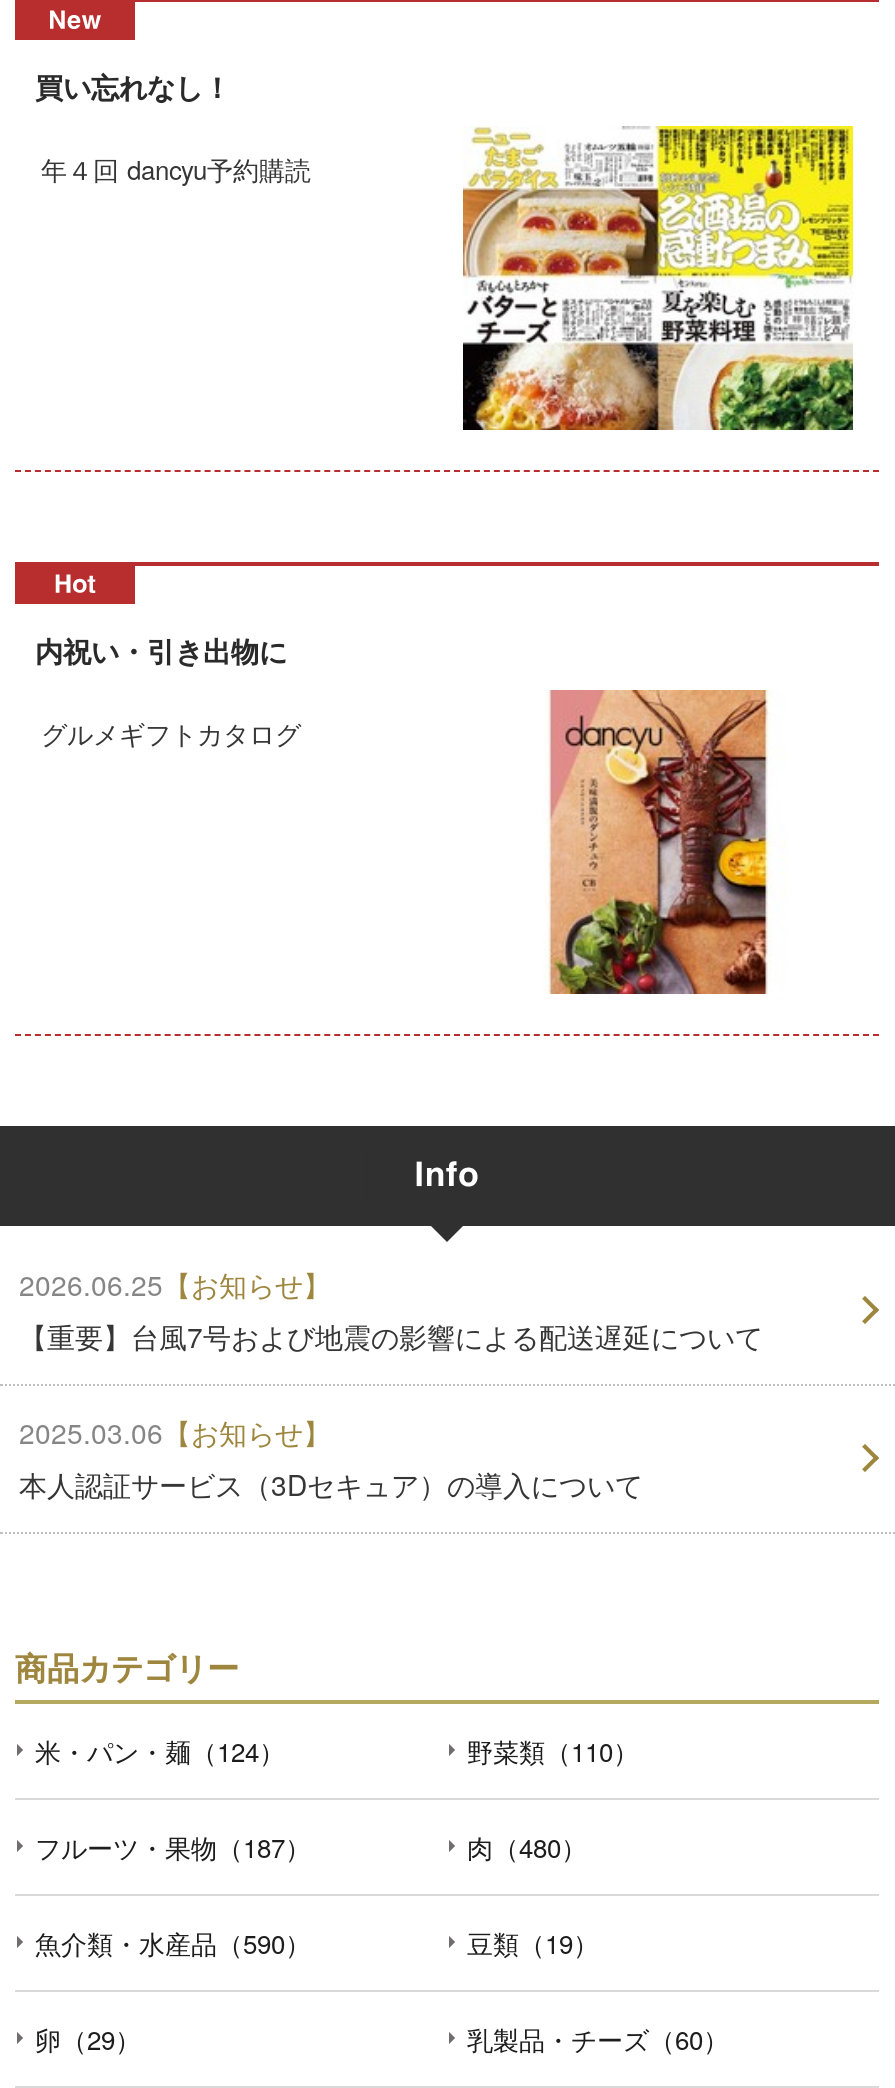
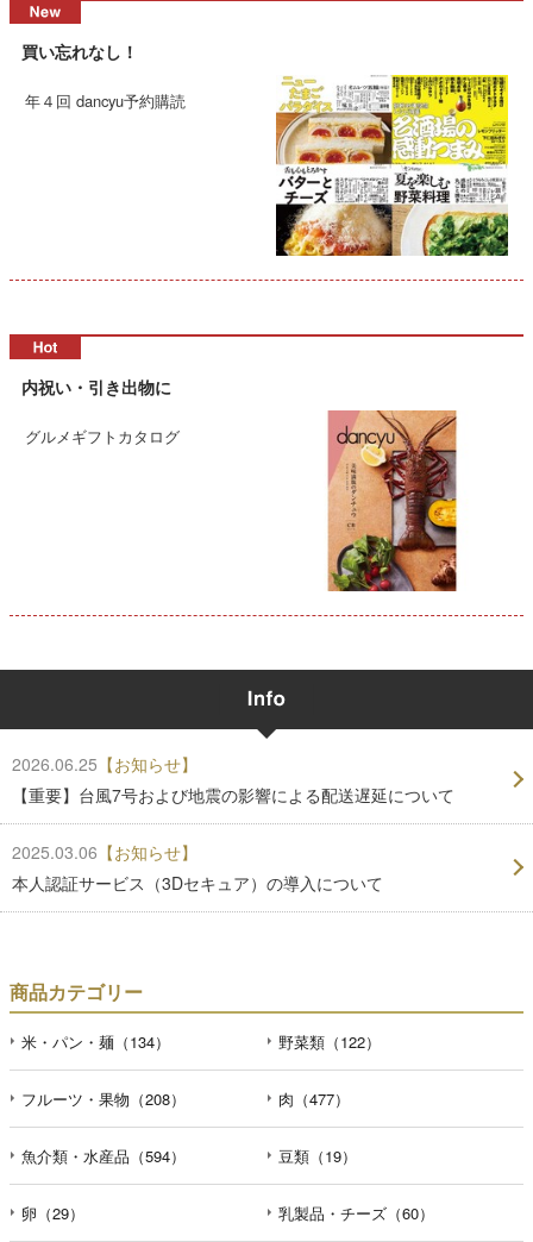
[35,1731,285,1769] 米・パン・麺（124） -> [21,1030,170,1052] 米・パン・麺（134）
[467,1731,639,1769] 野菜類（110） -> [278,1030,381,1052] 野菜類（122）
[35,1827,311,1865] フルーツ・果物（187） -> [21,1087,186,1109] フルーツ・果物（208）
[467,1827,587,1865] 肉（480） -> [278,1087,350,1109] 肉（477）
[35,1923,311,1961] 魚介類・水産品（590） -> [21,1144,186,1167] 魚介類・水産品（594）

